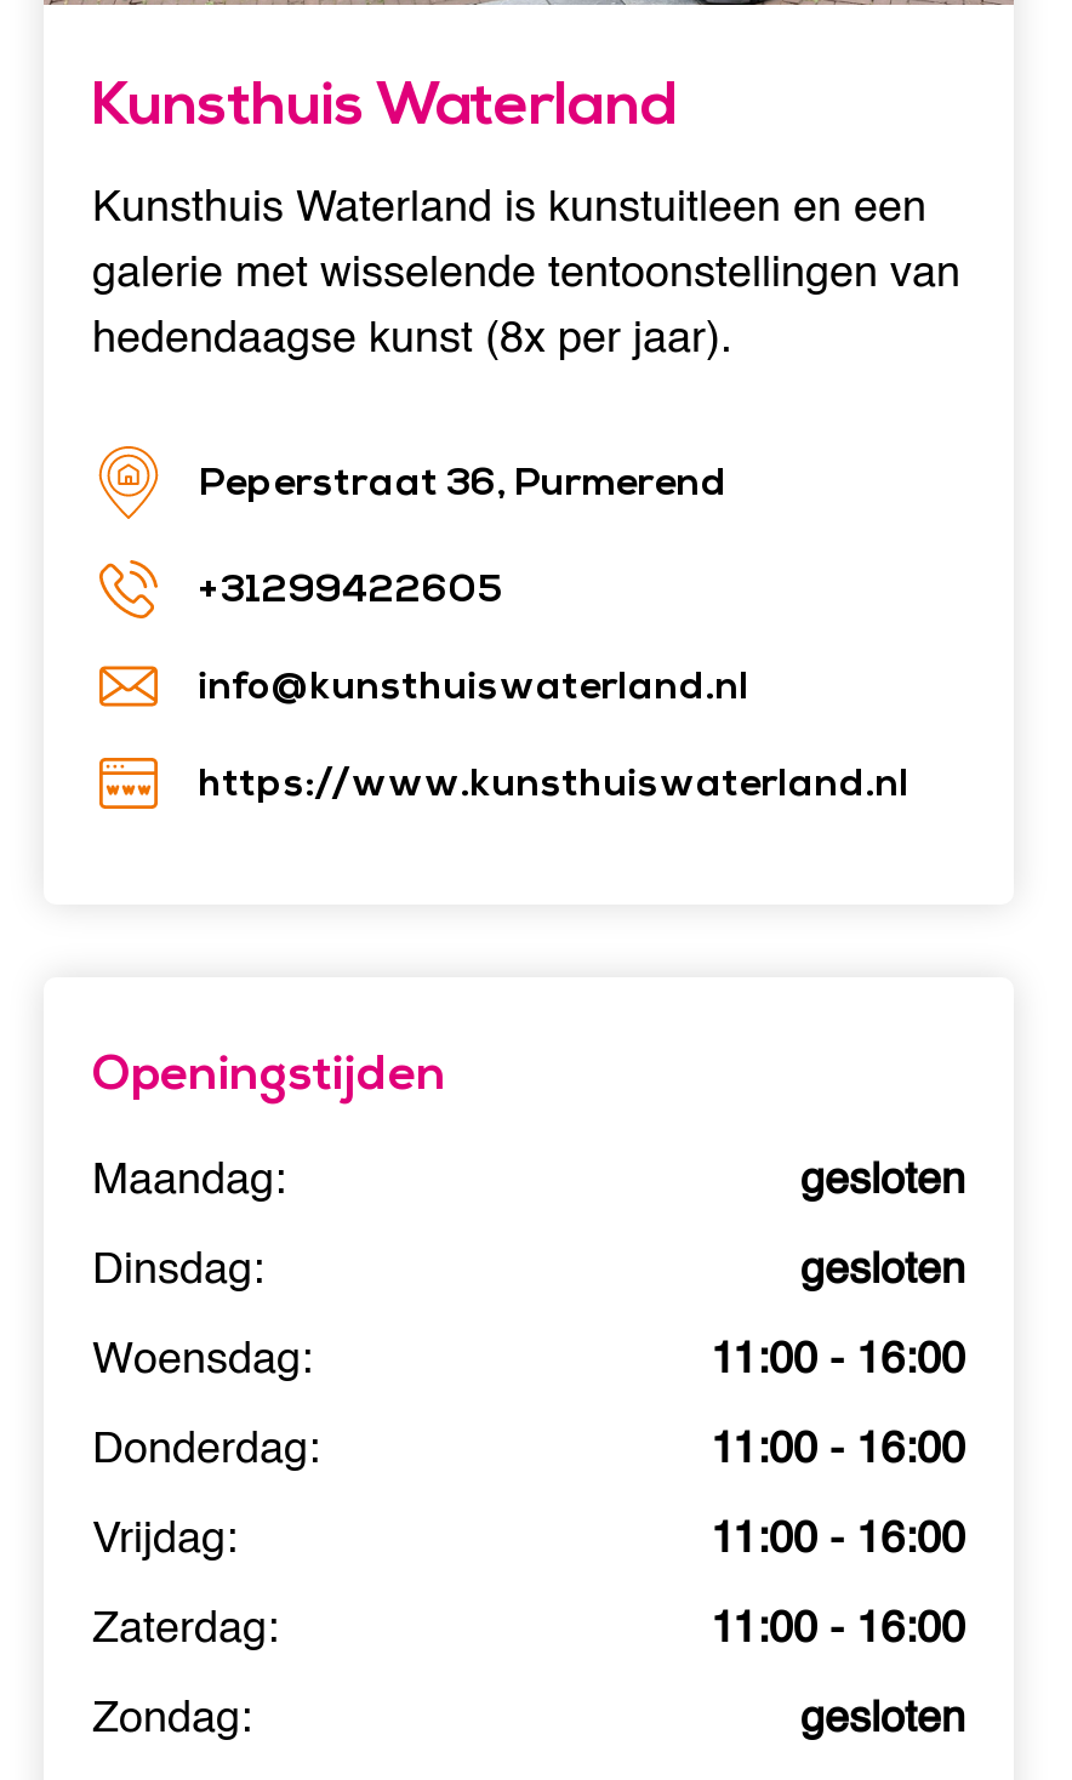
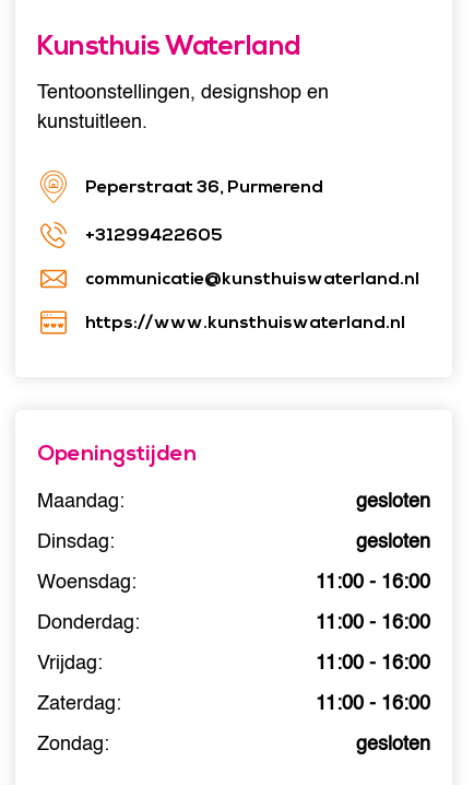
[92,172,960,374] Kunsthuis Waterland is kunstuitleen en een | galerie met wisselende tentoonstellingen van | hedendaagse kunst (8x per jaar). -> [37,77,329,138] Tentoonstellingen, designshop en | kunstuitleen.
[199,662,749,711] info@kunsthuiswaterland.nl -> [85,268,419,290] communicatie@kunsthuiswaterland.nl

